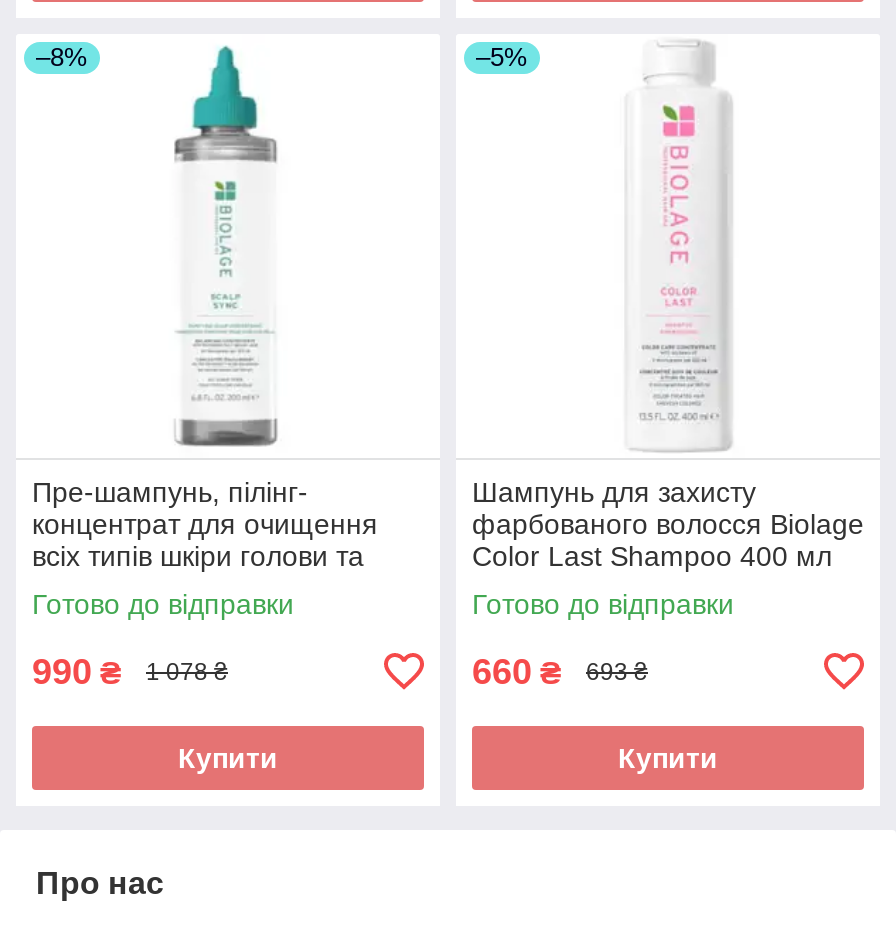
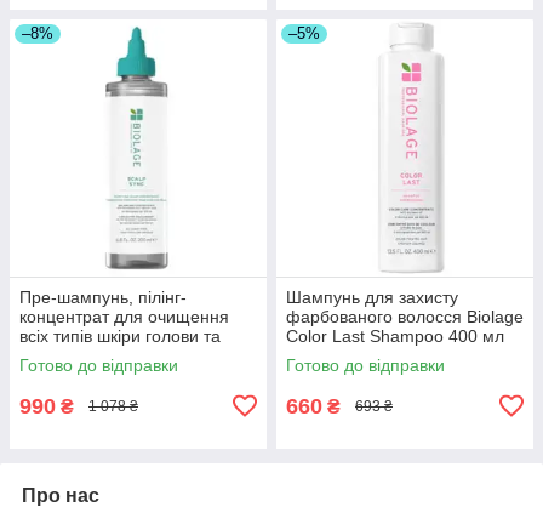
[178,742,278,774] Купити -> none
[618,742,718,774] Купити -> none

